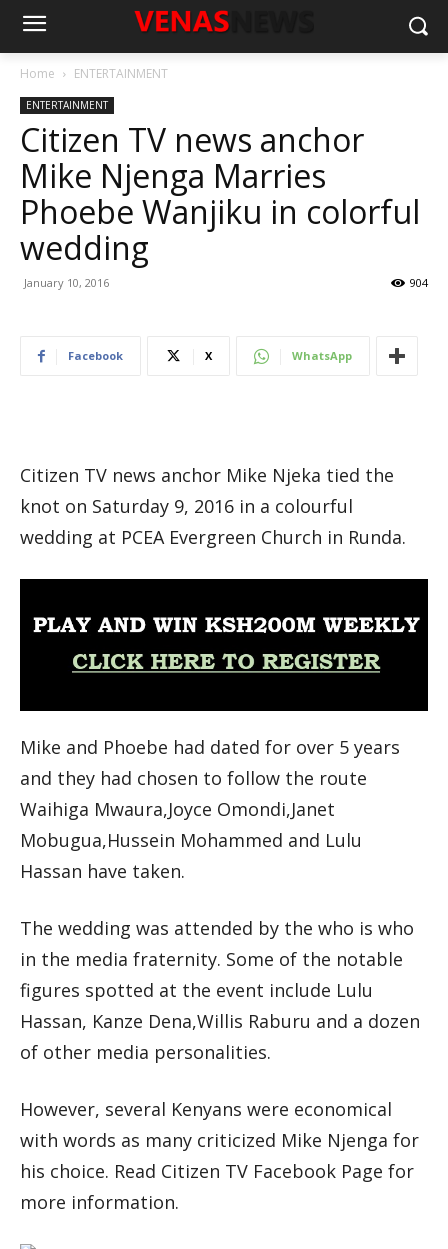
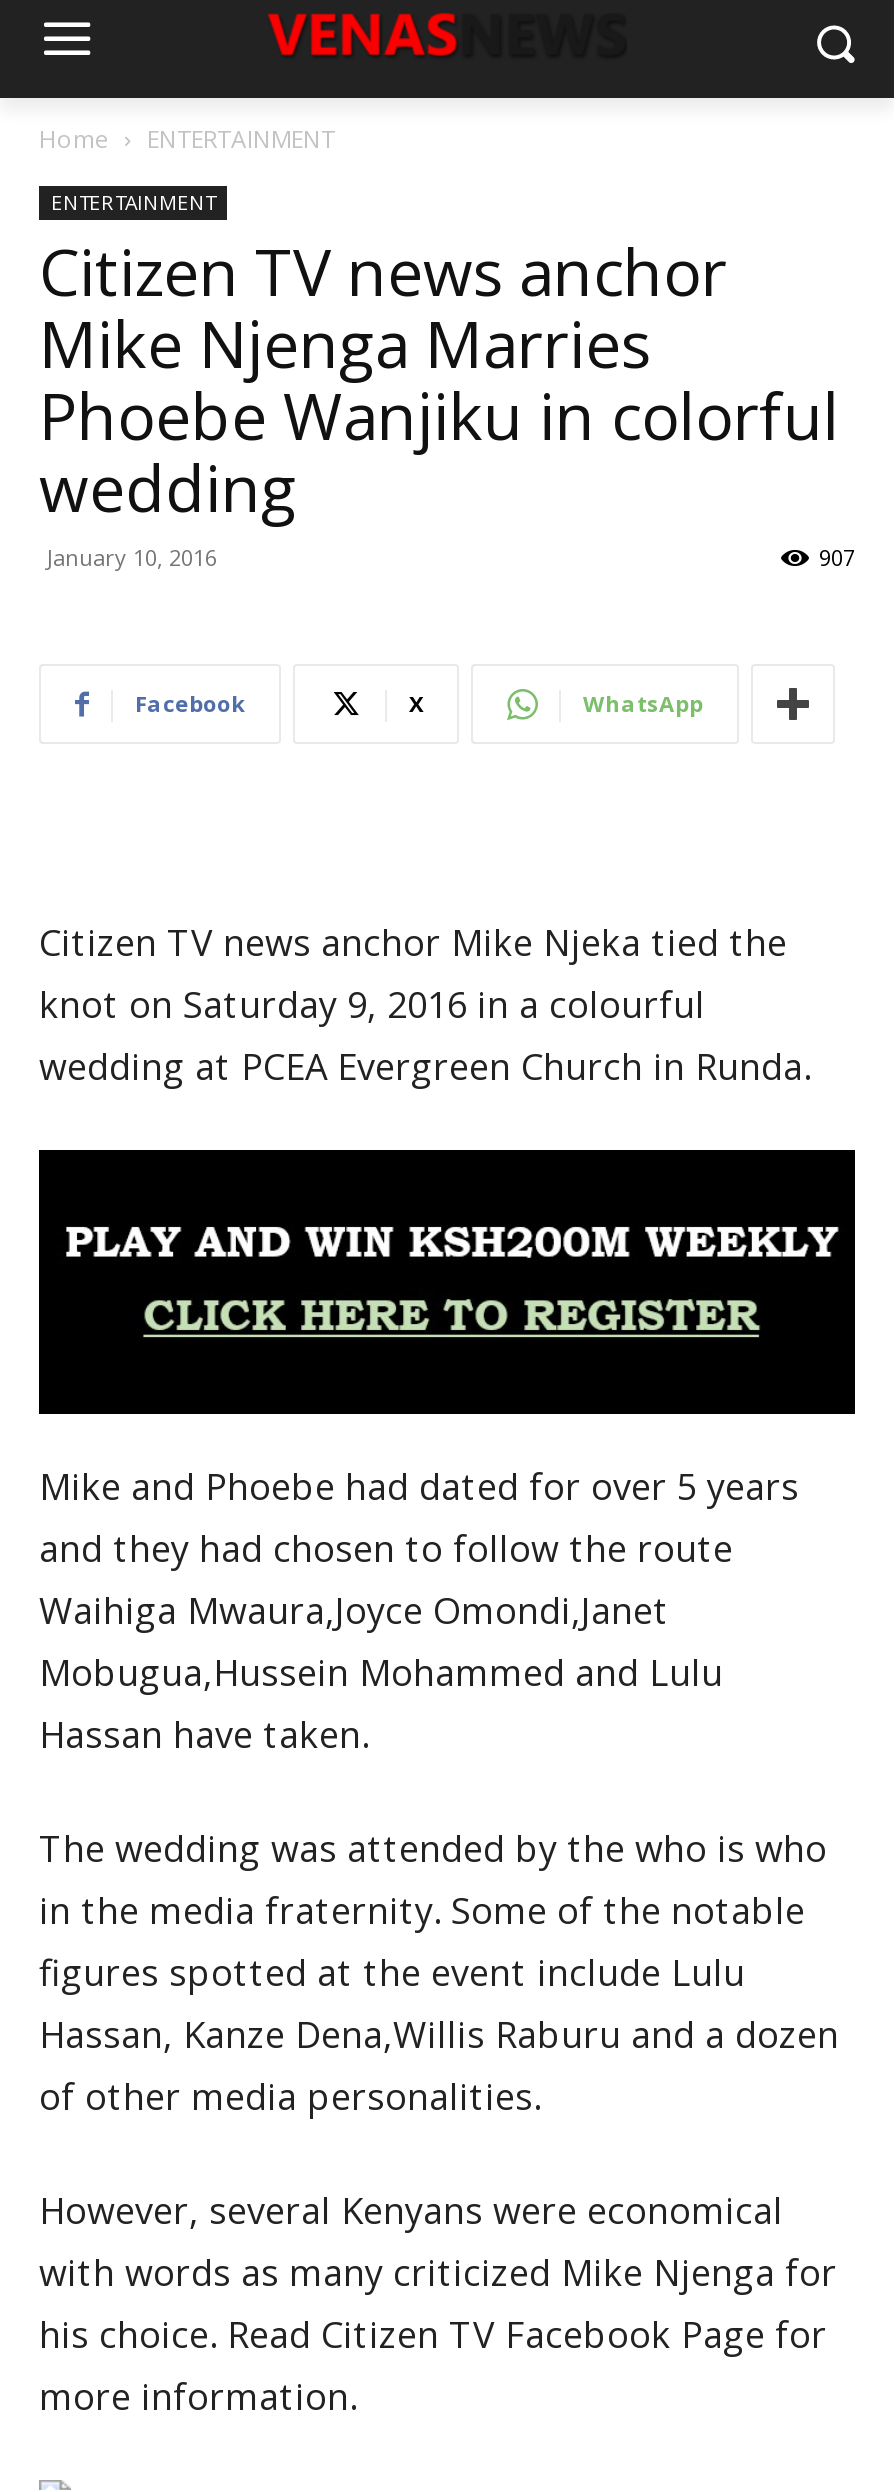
[410,275,428,290] 904 -> [819,542,855,572] 907

